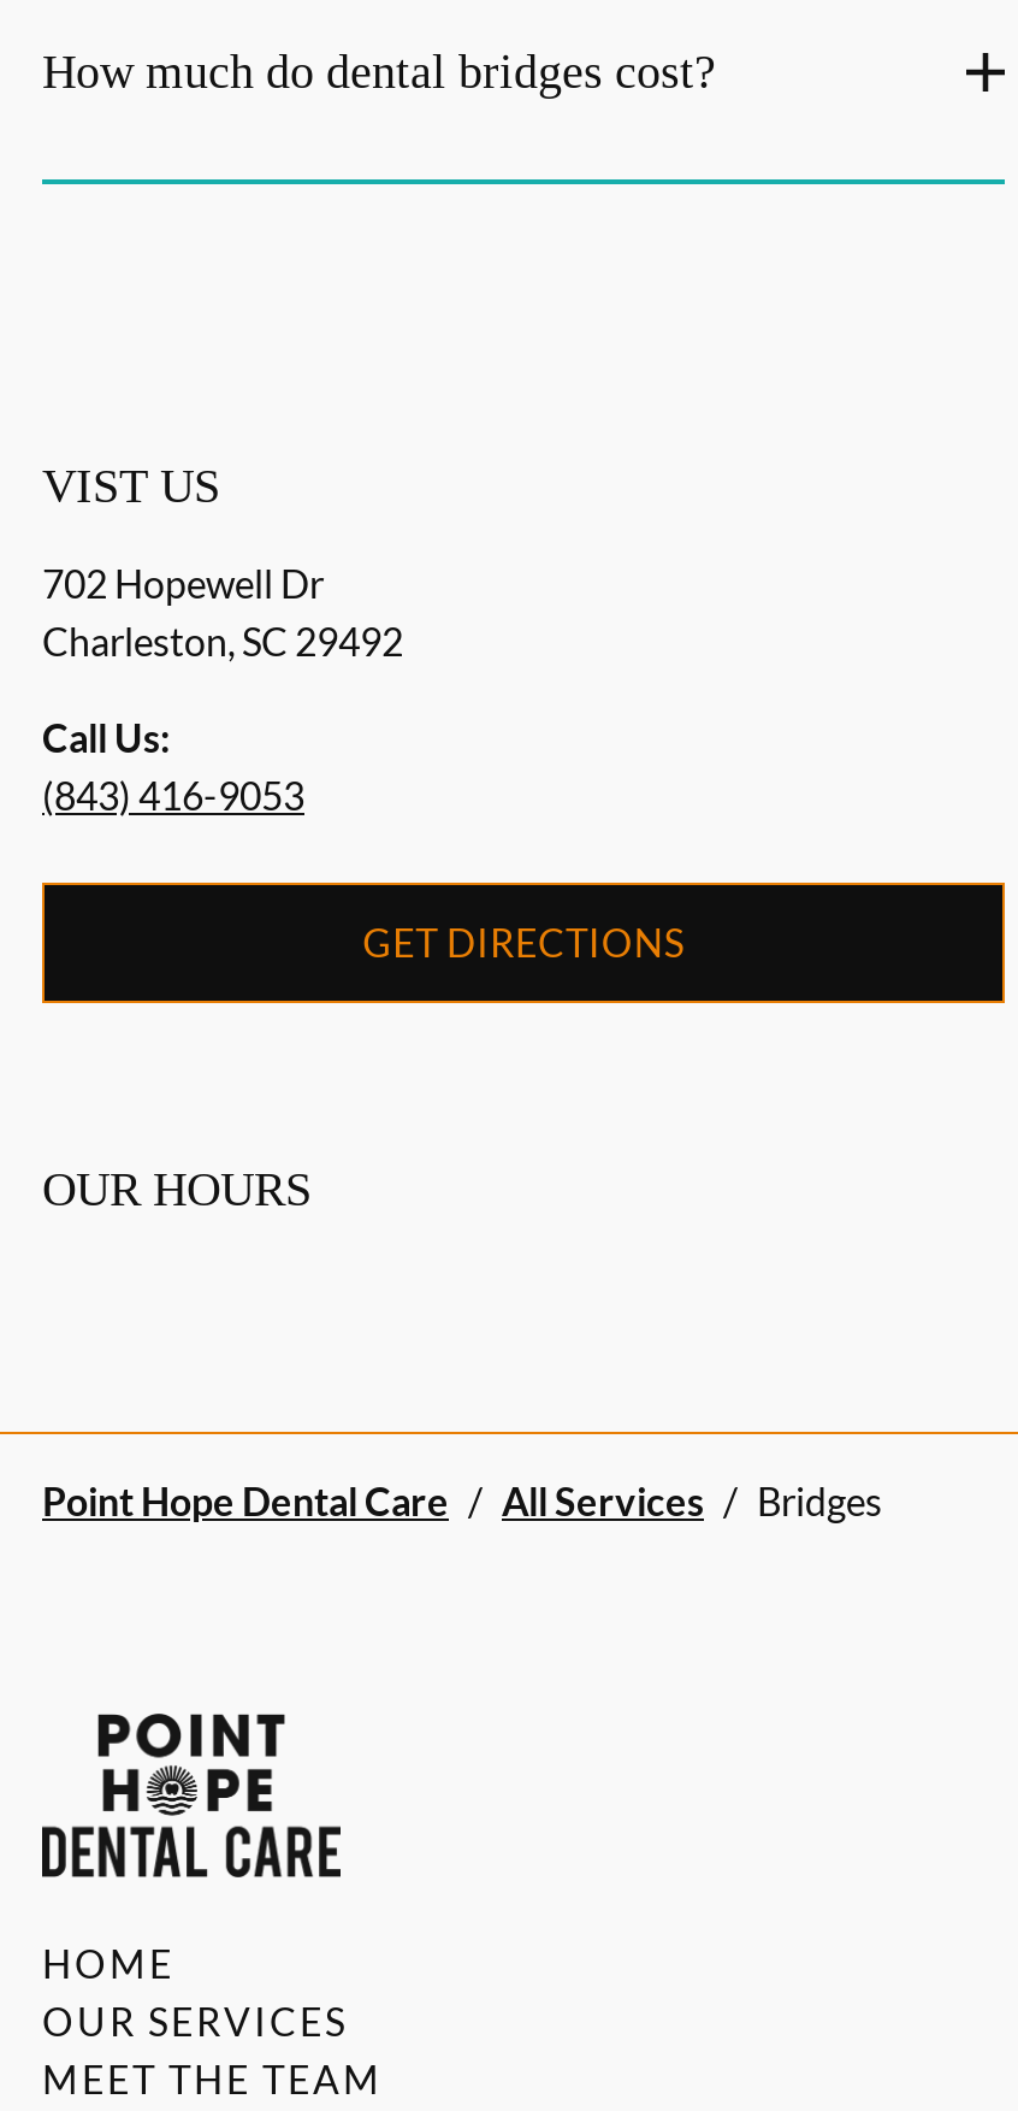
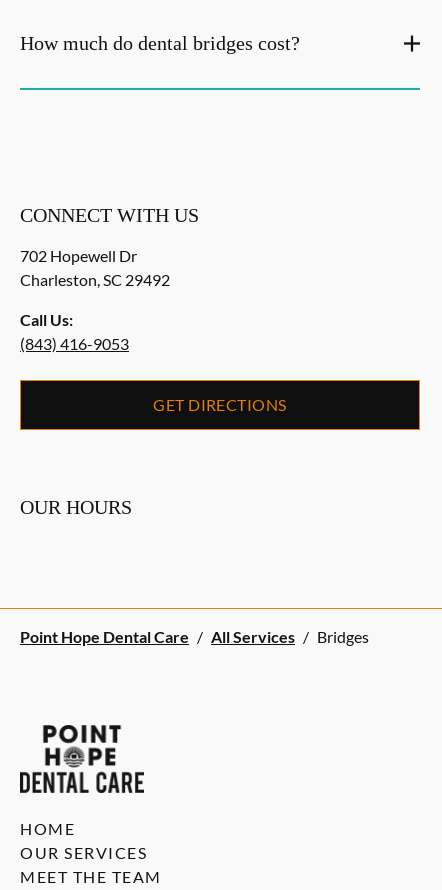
[42,459,220,512] VIST US -> [20,204,199,226] CONNECT WITH US

